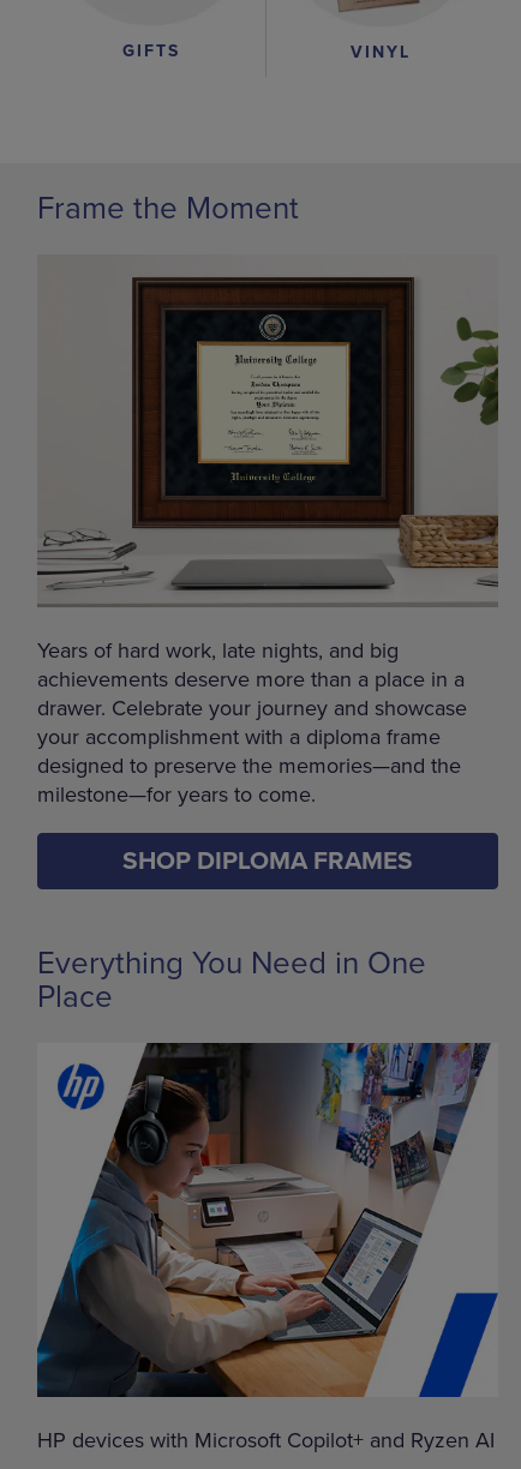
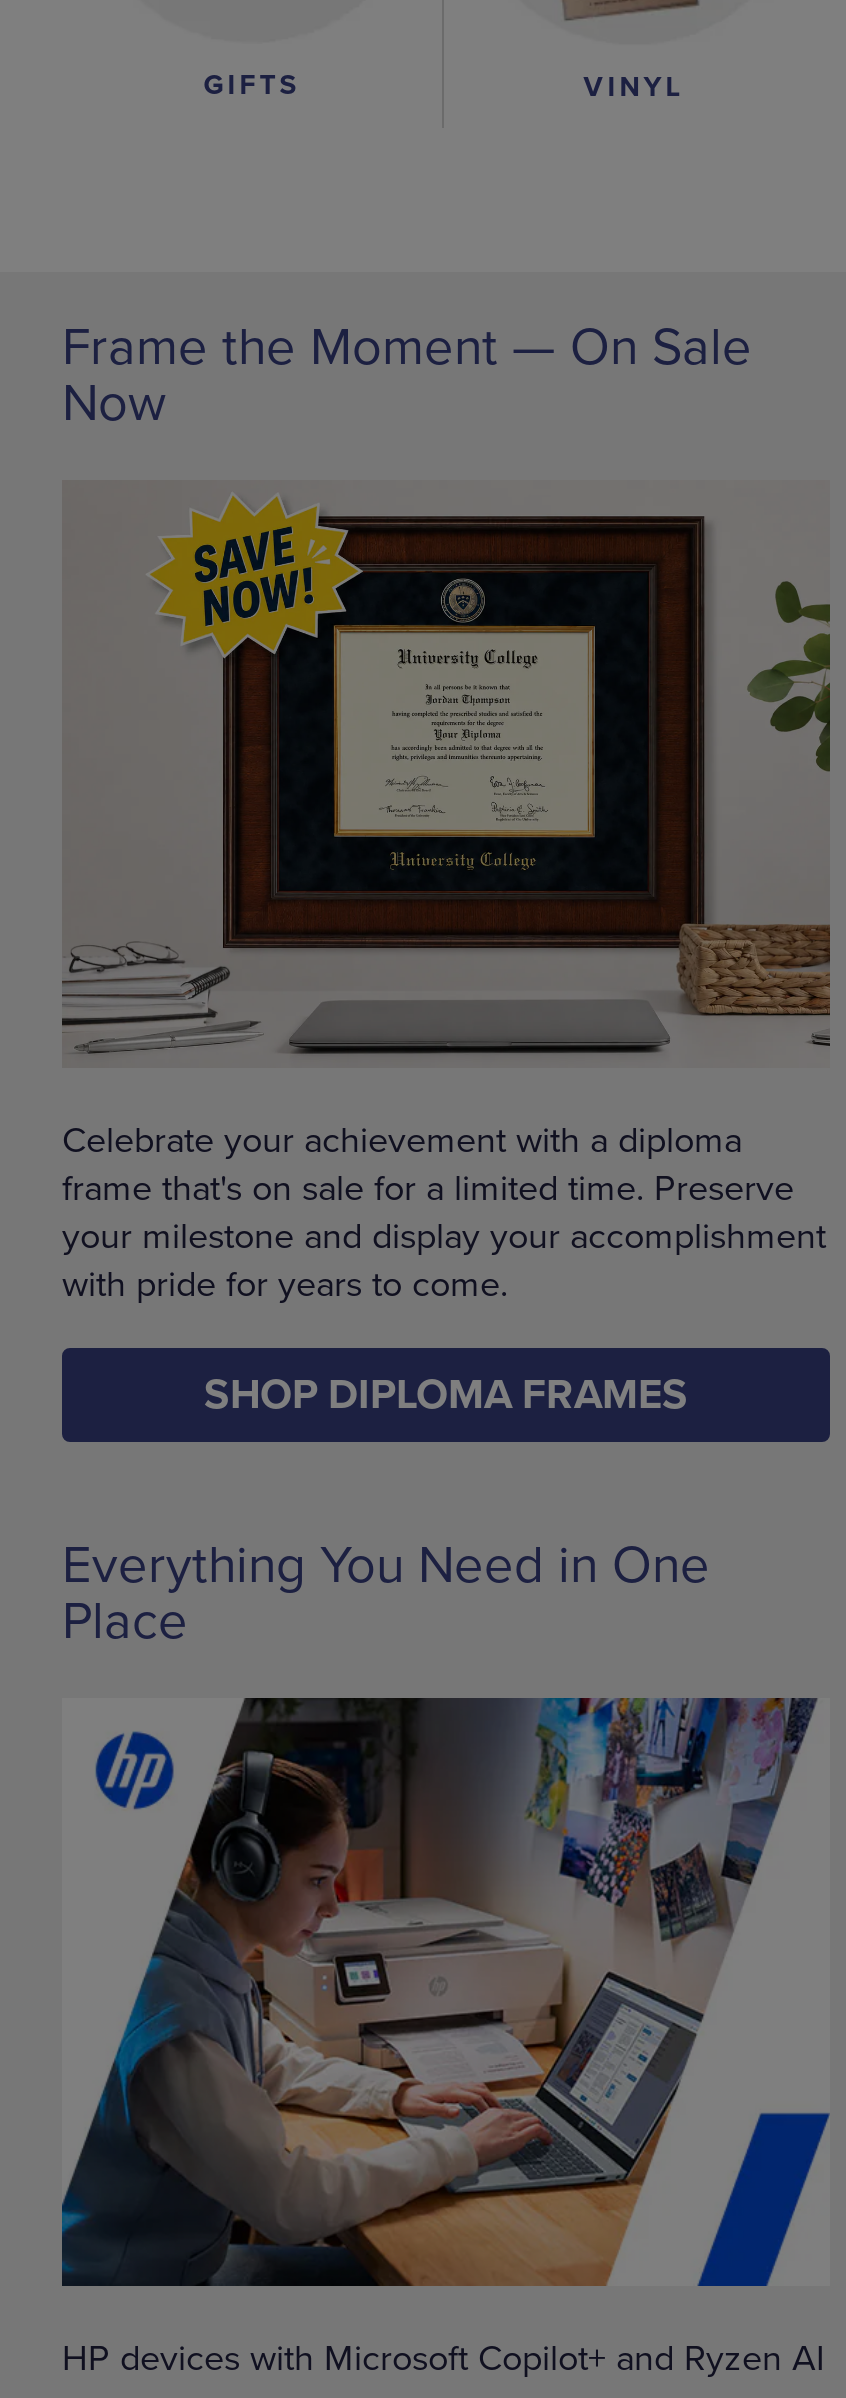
[37,189,299,227] Frame the Moment -> [62,316,752,434] Frame the Moment — On Sale | Now
[37,275,499,808] [image] | Years of hard work, late nights, and big | achievements deserve more than a place in a | drawer. Celebrate your journey and showcase | your accomplishment with a diploma frame | designed to preserve the memories—and the | milestone—for years to come. -> [62,460,832,1305] [image] | Celebrate your achievement with a diploma | frame that's on sale for a limited time. Preserve | your milestone and display your accomplishment | with pride for years to come.

